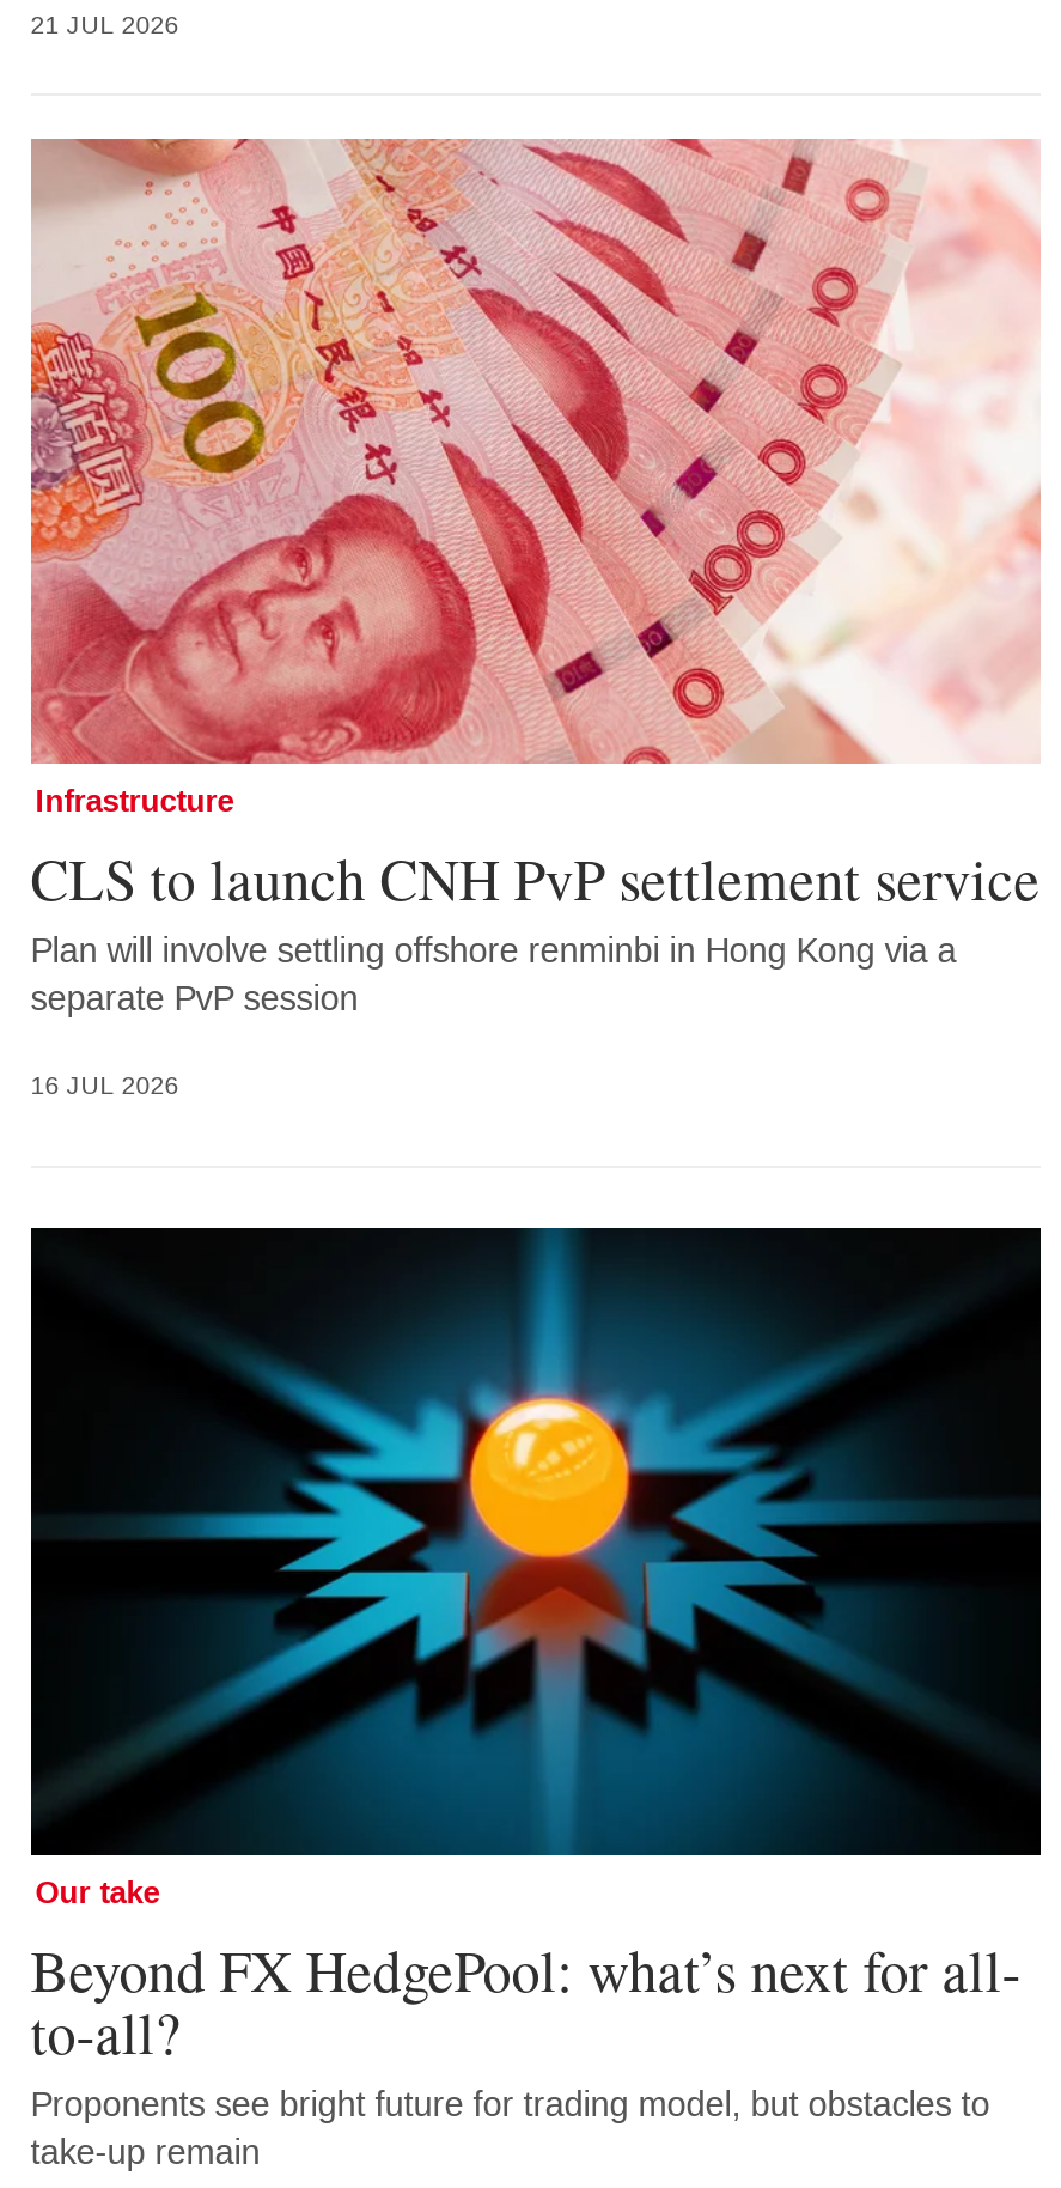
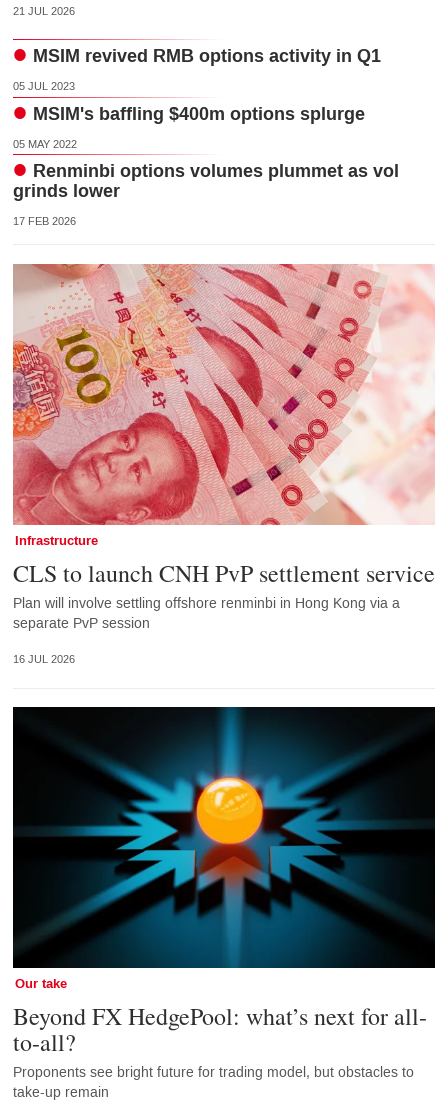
none -> [13,44,399,228] MSIM revived RMB options activity in Q1 | 05 JUL 2023 | MSIM's baffling $400m options splurge | 05 MAY 2022 | Renminbi options volumes plummet as vol | grinds lower | 17 FEB 2026
moved [26,135,1043,767] -> [11,262,436,526]: [image]

